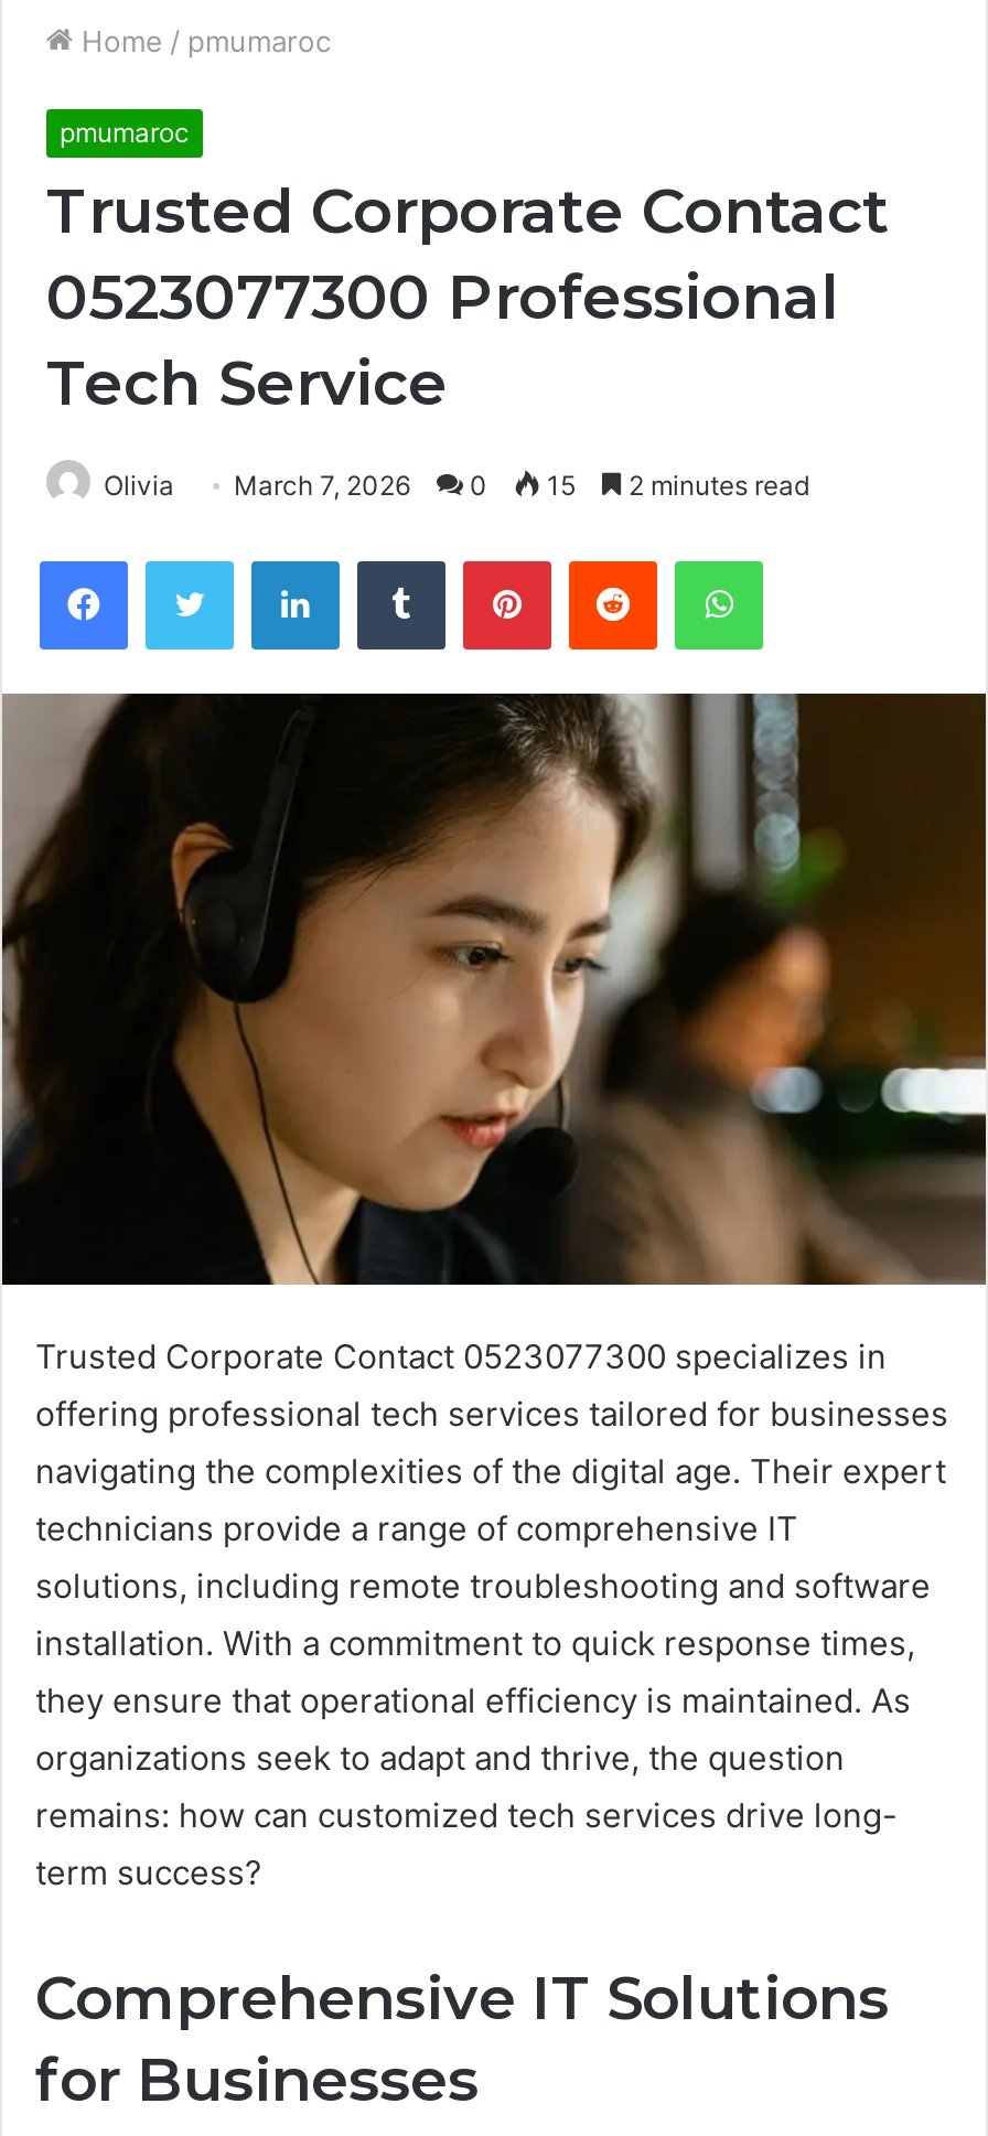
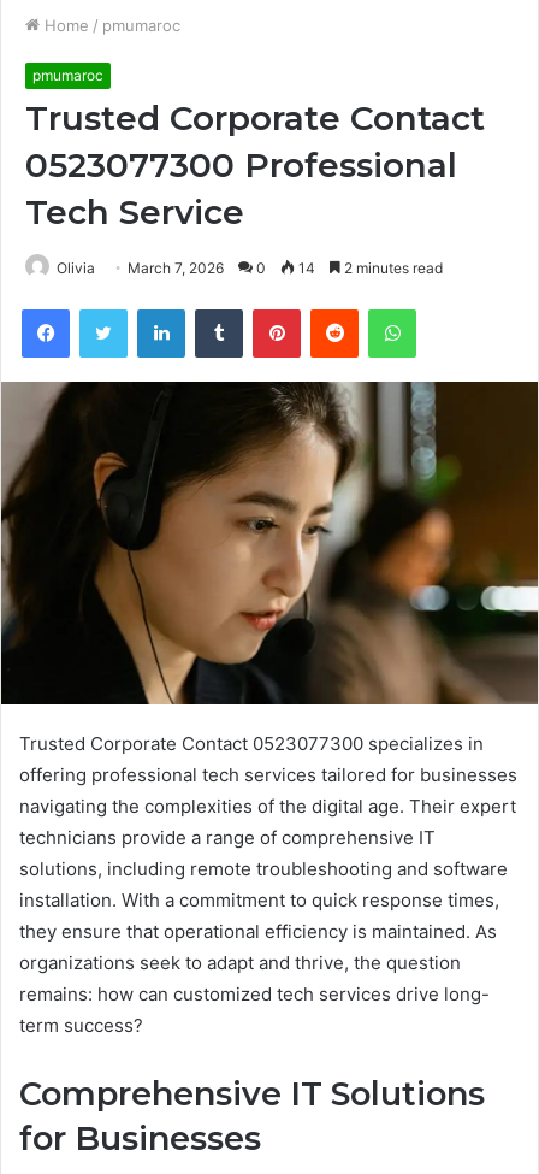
[104,468,809,501] Olivia March 7, 2026 0 15 2 minutes read -> [57,258,443,276] Olivia March 7, 2026 0 14 2 minutes read

